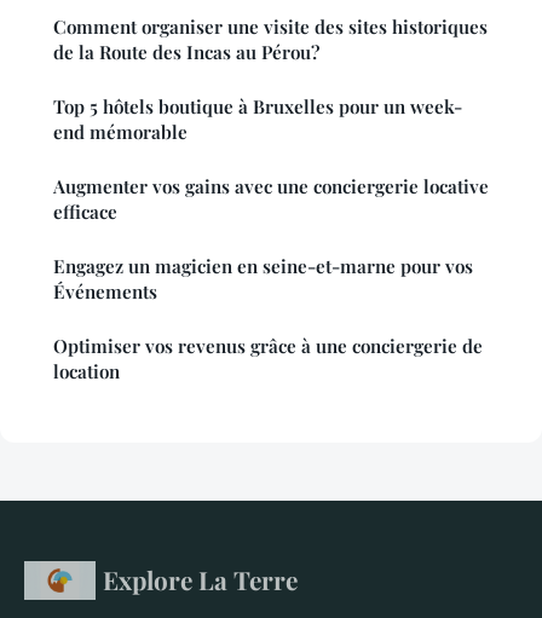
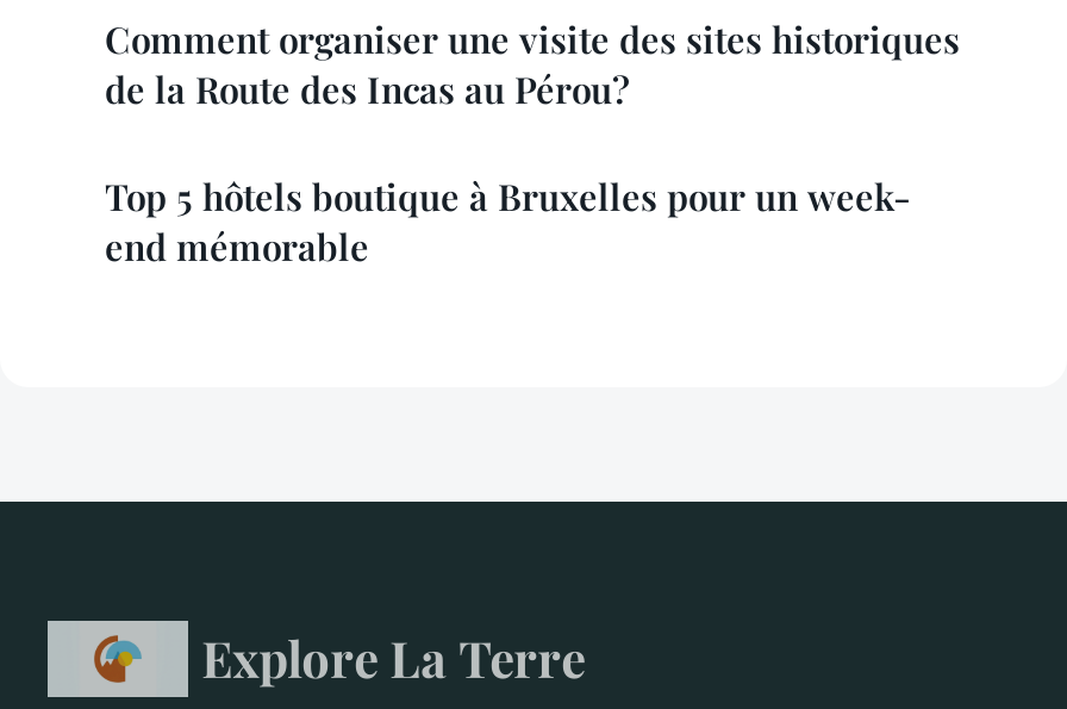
[53,175,489,384] Augmenter vos gains avec une conciergerie locative | efficace | Engagez un magicien en seine-et-marne pour vos | Événements | Optimiser vos revenus grâce à une conciergerie de | location -> none

